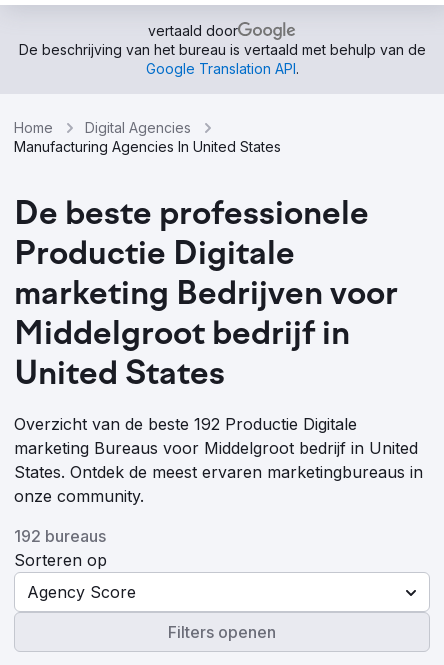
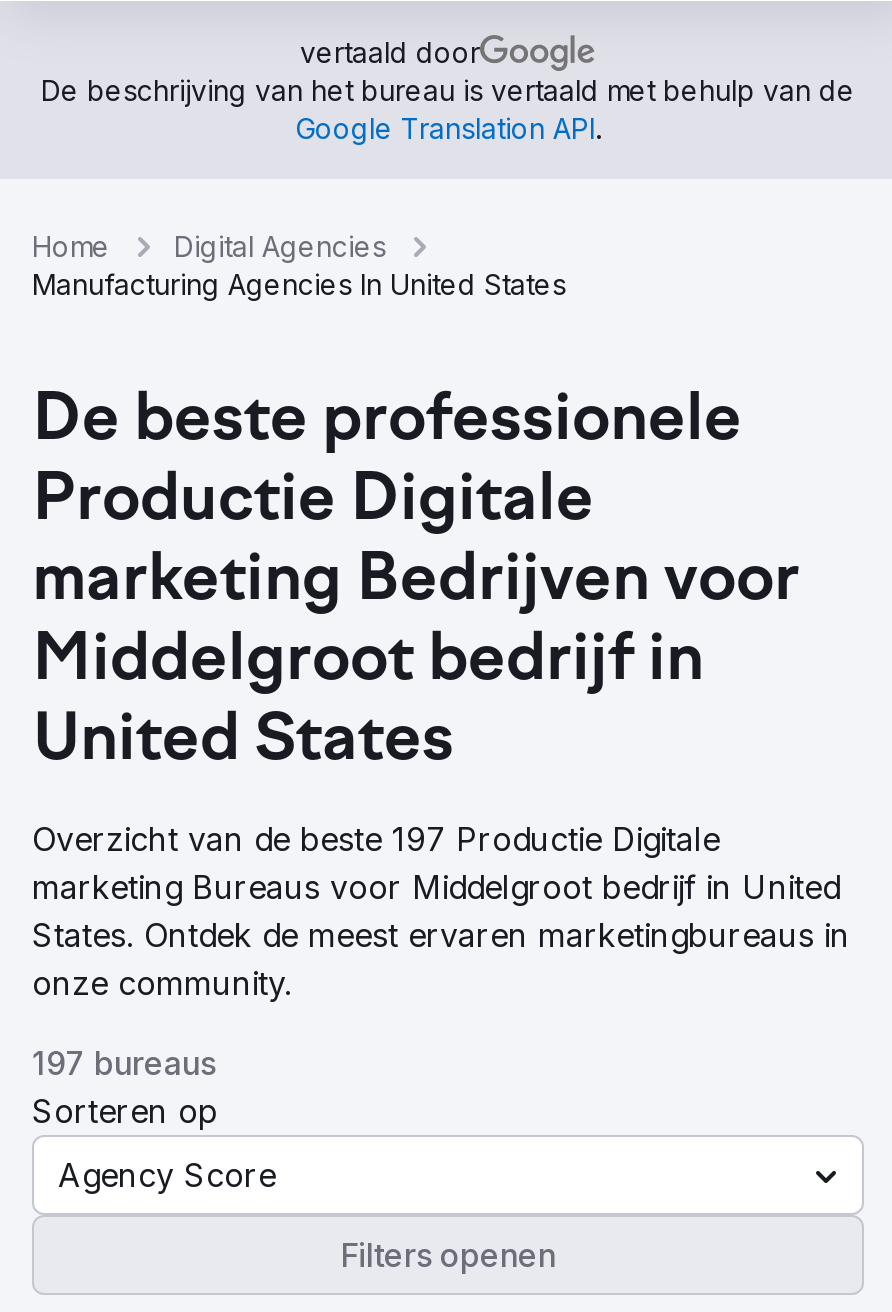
[14,414,357,434] Overzicht van de beste 192 Productie Digitale -> [32,819,720,859] Overzicht van de beste 197 Productie Digitale
[14,526,106,546] 192 bureaus -> [32,1043,216,1083] 197 bureaus

